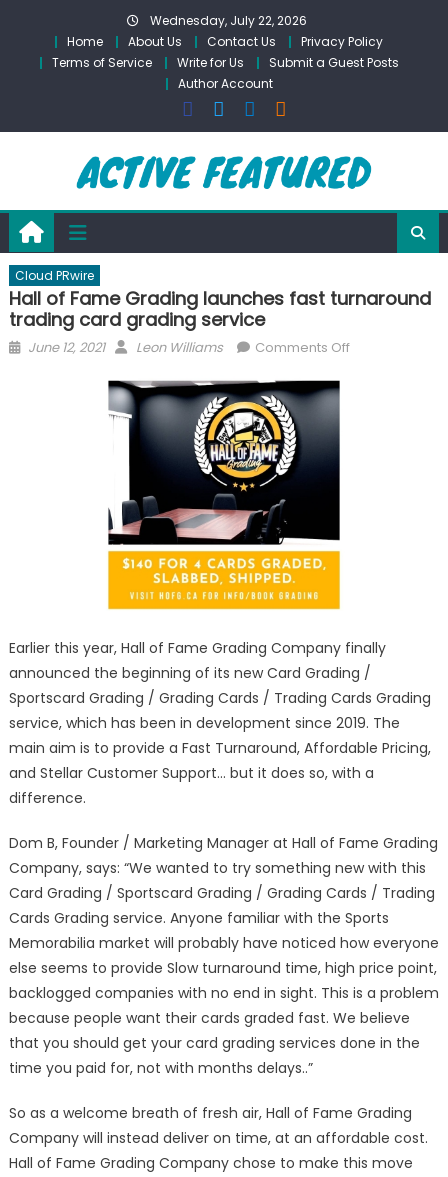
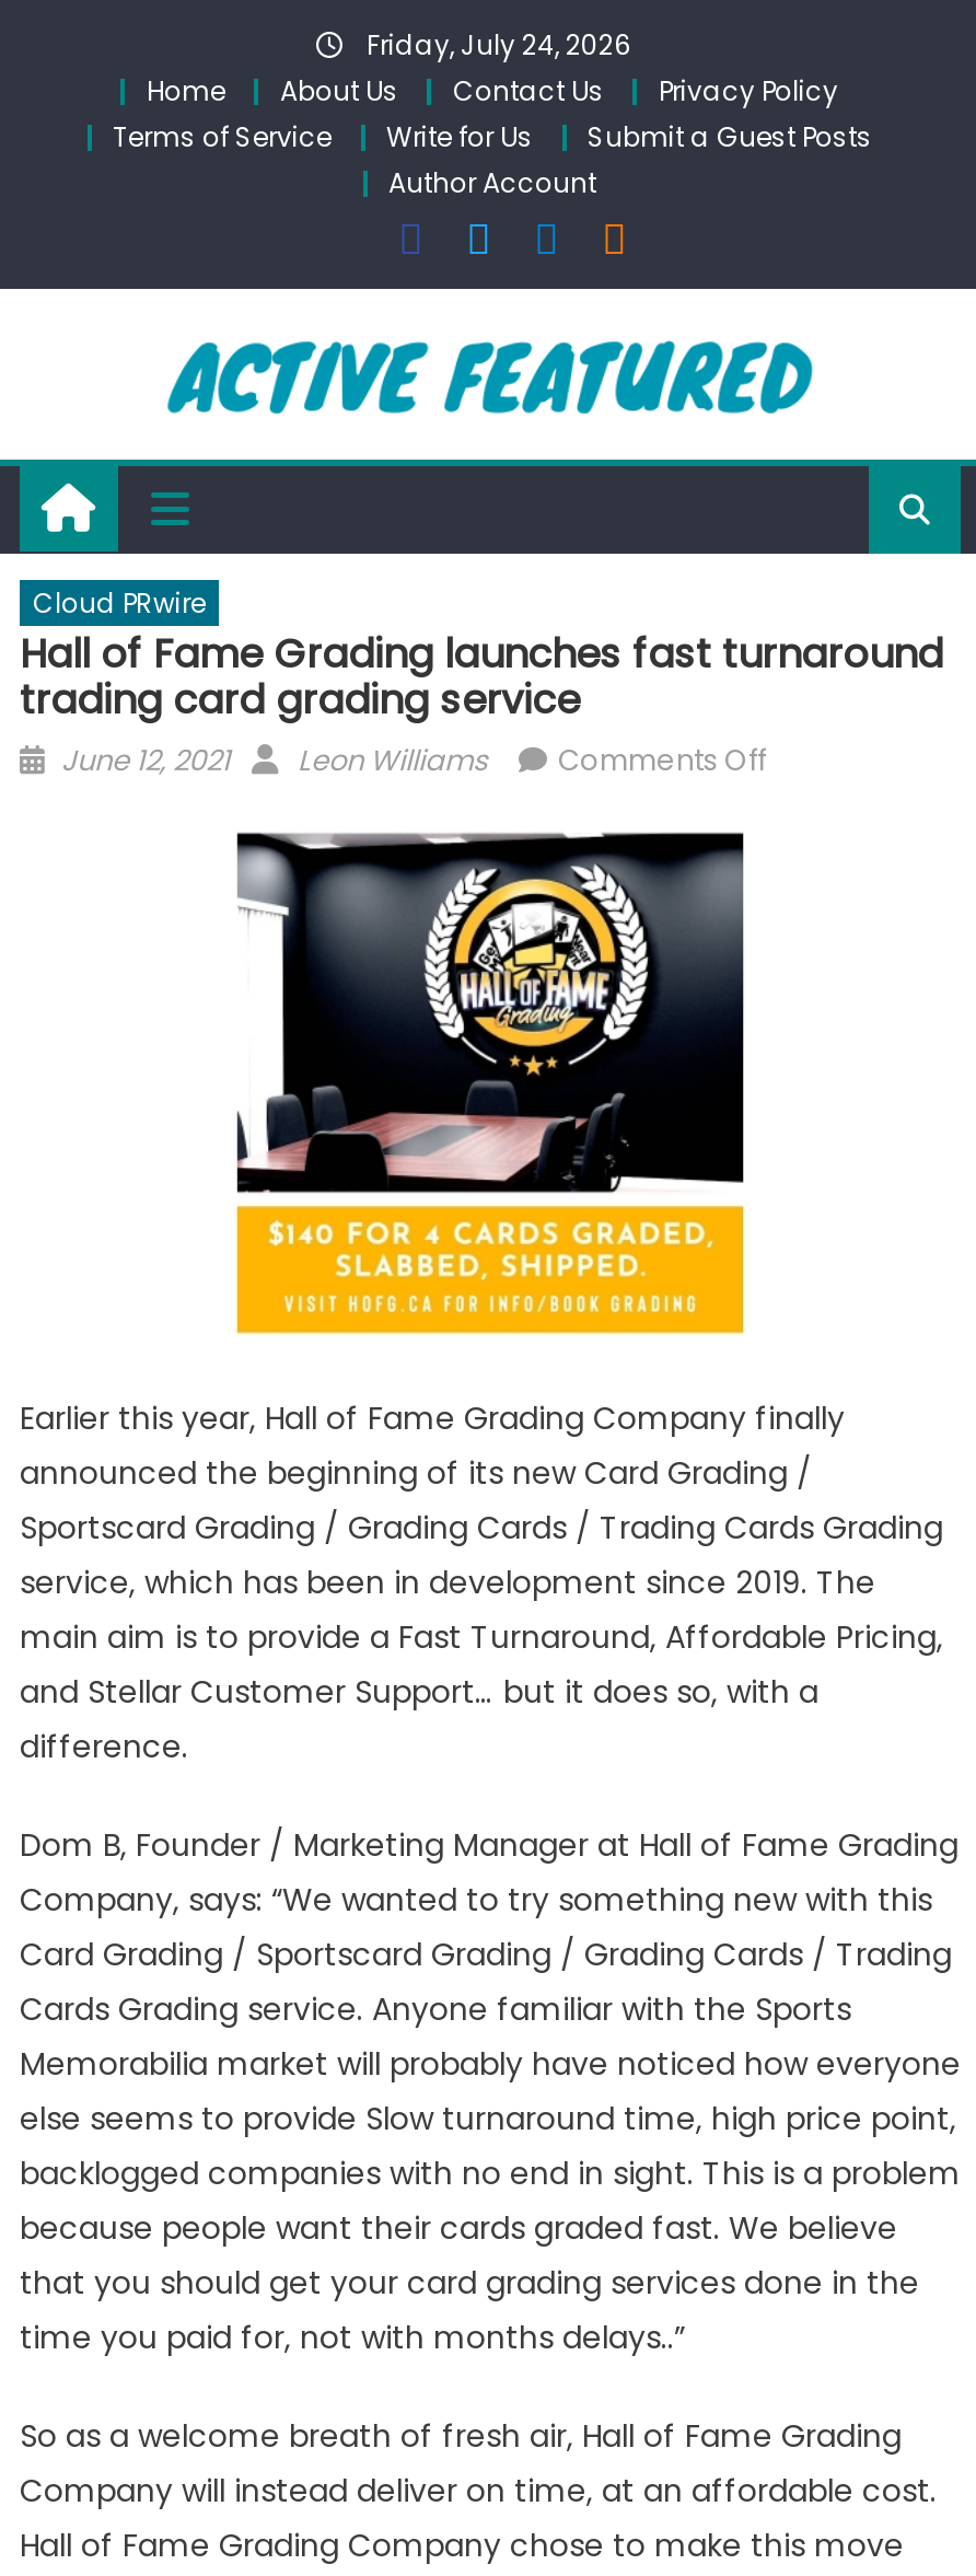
[146,12,306,29] Wednesday, July 22, 2026 -> [360,26,631,63] Friday, July 24, 2026

